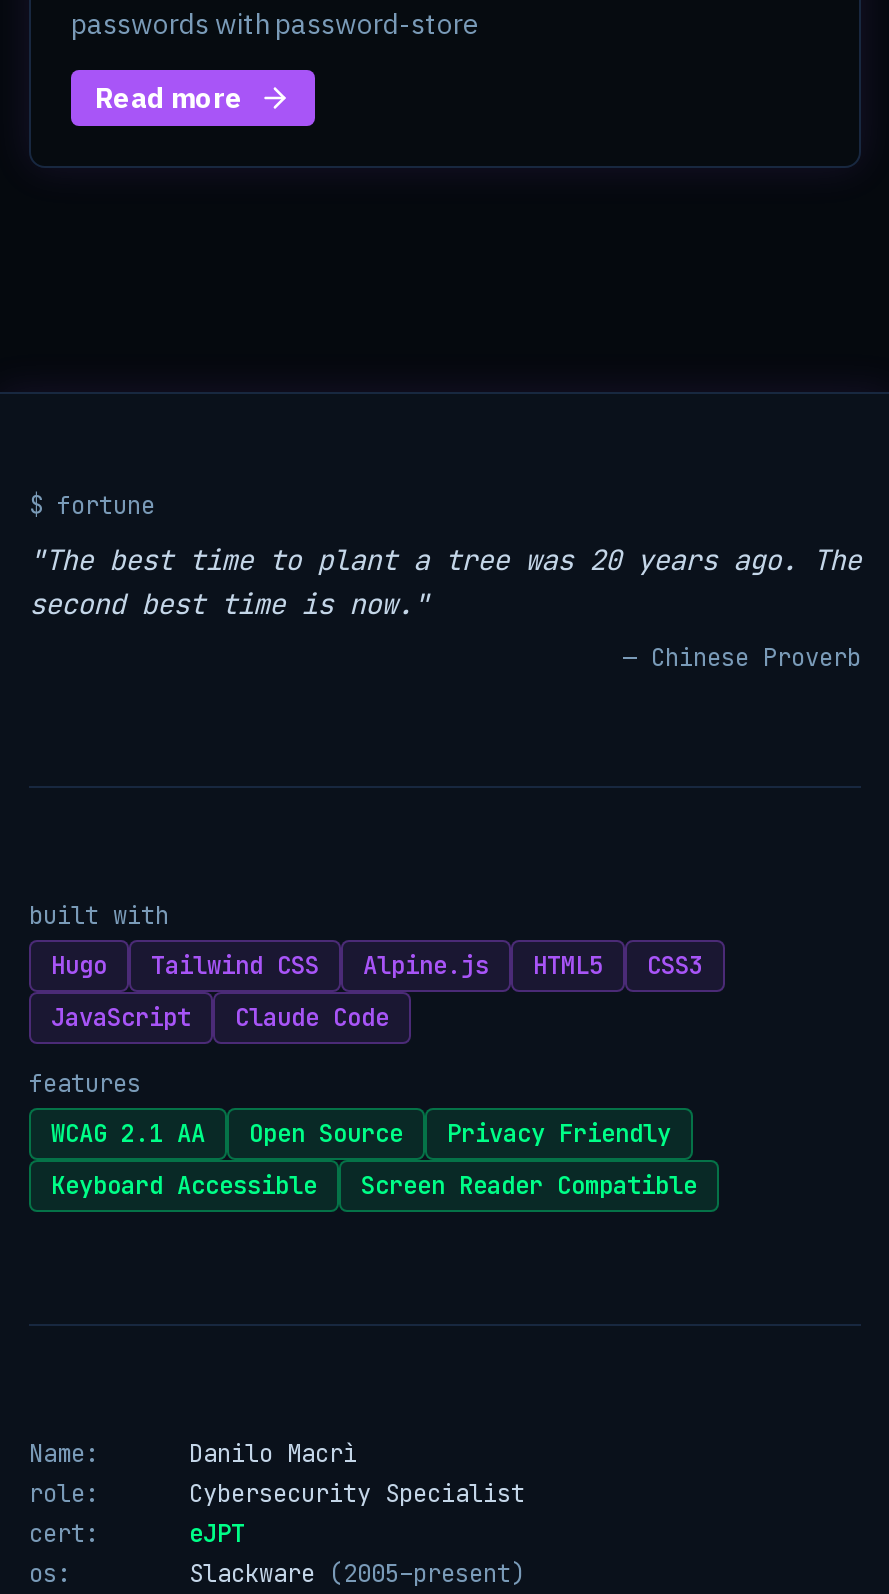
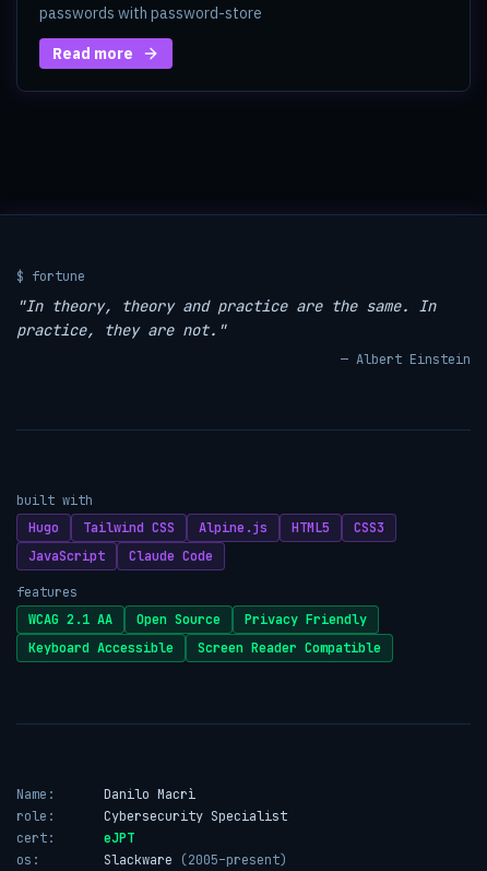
[29,541,861,621] "The best time to plant a tree was 20 years ago. The | second best time is now." -> [16,296,436,339] "In theory, theory and practice are the same. In | practice, they are not."
[623,641,861,673] — Chinese Proverb -> [341,350,471,368] — Albert Einstein

